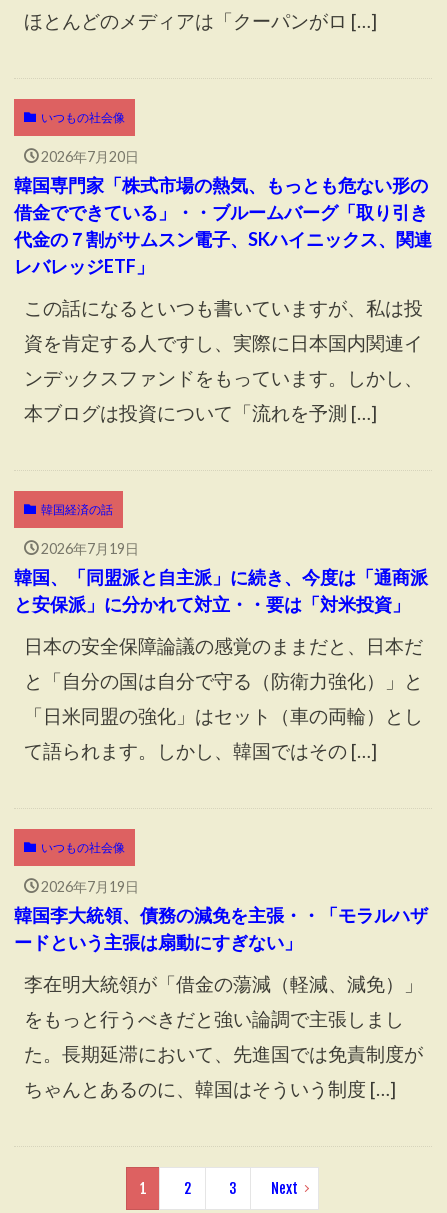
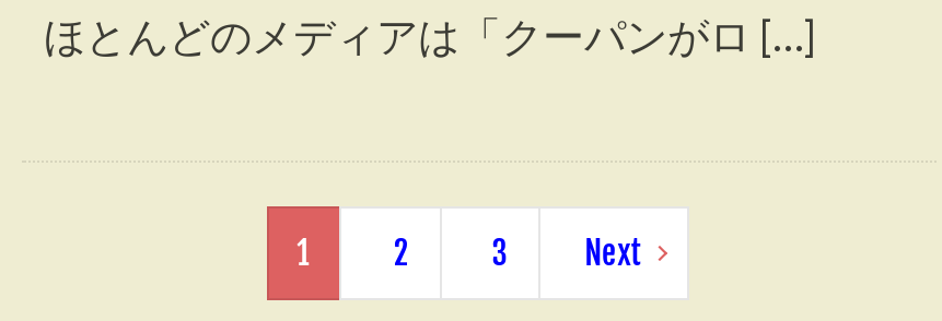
[14,110,432,424] いつもの社会像 | 2026年7月20日 | 韓国専門家「株式市場の熱気、もっとも危ない形の | 借金でできている」・・ブルームバーグ「取り引き | 代金の７割がサムスン電子、SKハイニックス、関連 | レバレッジETF」 | この話になるといつも書いていますが、私は投 | 資を肯定する人ですし、実際に日本国内関連イ | ンデックスファンドをもっています。しかし、 | 本ブログは投資について「流れを予測 […] -> none
[14,502,428,762] 韓国経済の話 | 2026年7月19日 | 韓国、「同盟派と自主派」に続き、今度は「通商派 | と安保派」に分かれて対立・・要は「対米投資」 | 日本の安全保障論議の感覚のままだと、日本だ | と「自分の国は自分で守る（防衛力強化）」と | 「日米同盟の強化」はセット（車の両輪）とし | て語られます。しかし、韓国ではその […] -> none
[14,840,428,1100] いつもの社会像 | 2026年7月19日 | 韓国李大統領、債務の減免を主張・・「モラルハザ | ードという主張は扇動にすぎない」 | 李在明大統領が「借金の蕩減（軽減、減免）」 | をもっと行うべきだと強い論調で主張しまし | た。長期延滞において、先進国では免責制度が | ちゃんとあるのに、韓国はそういう制度 […] -> none

